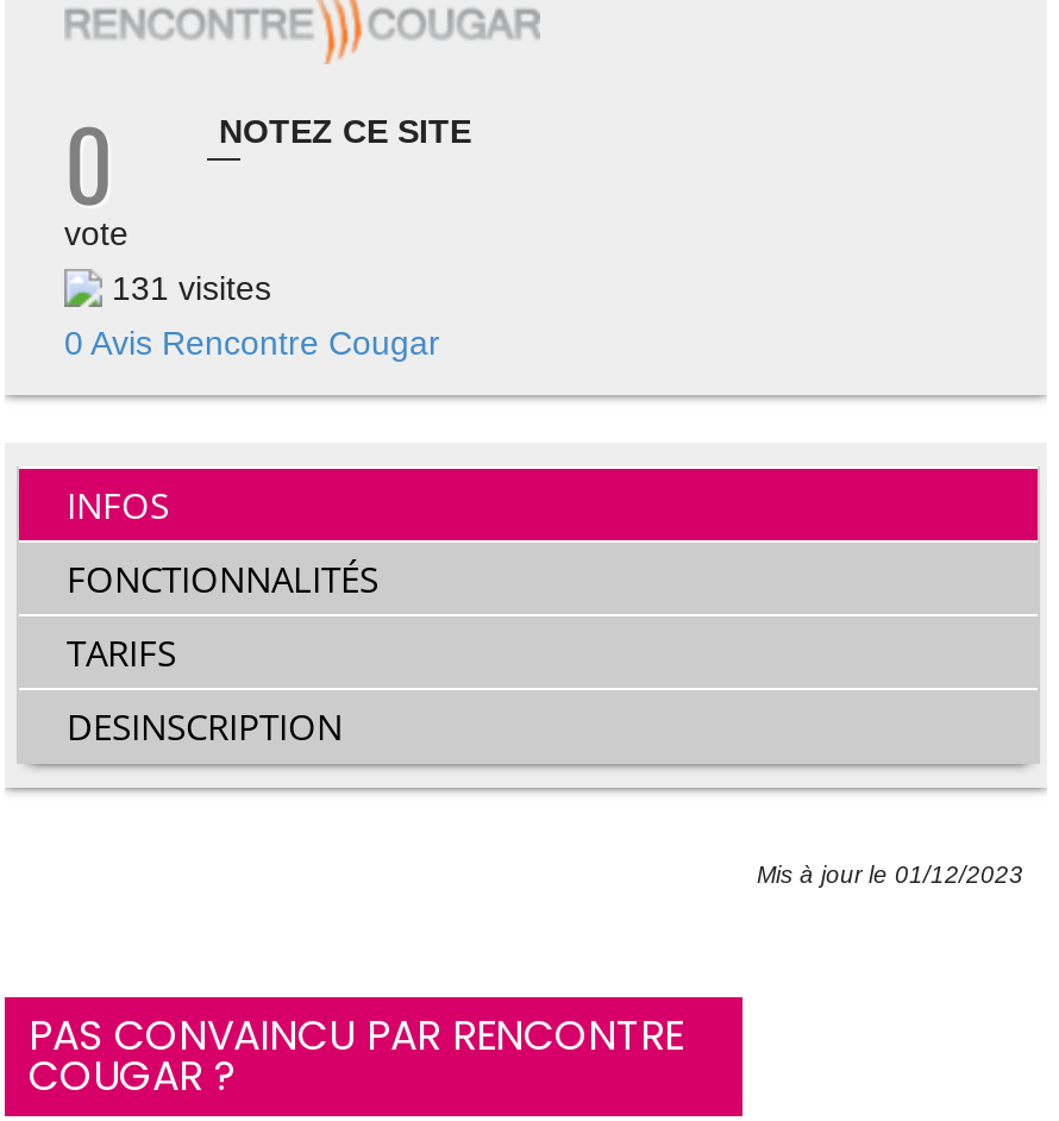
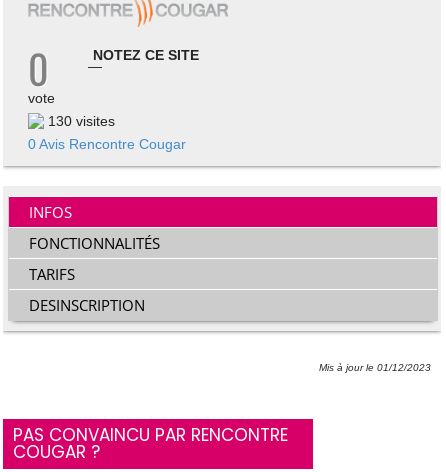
[102,269,271,307] 131 visites -> [44,113,115,129] 130 visites

